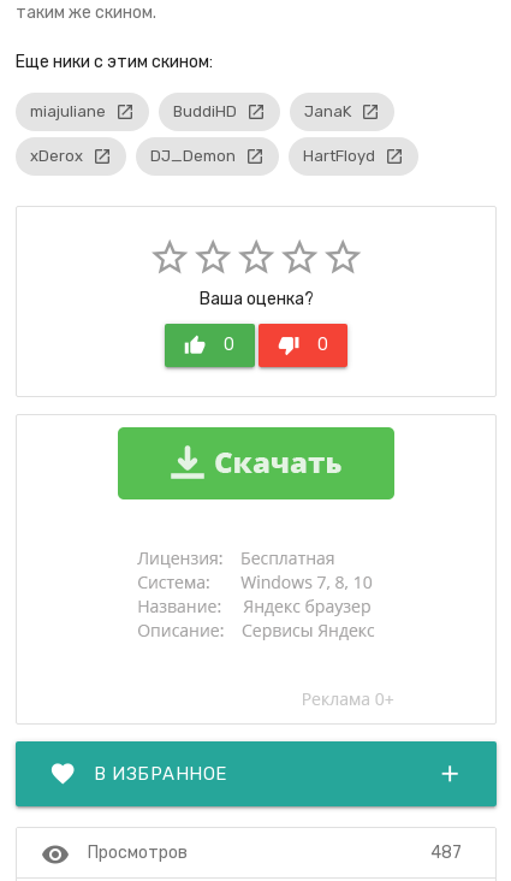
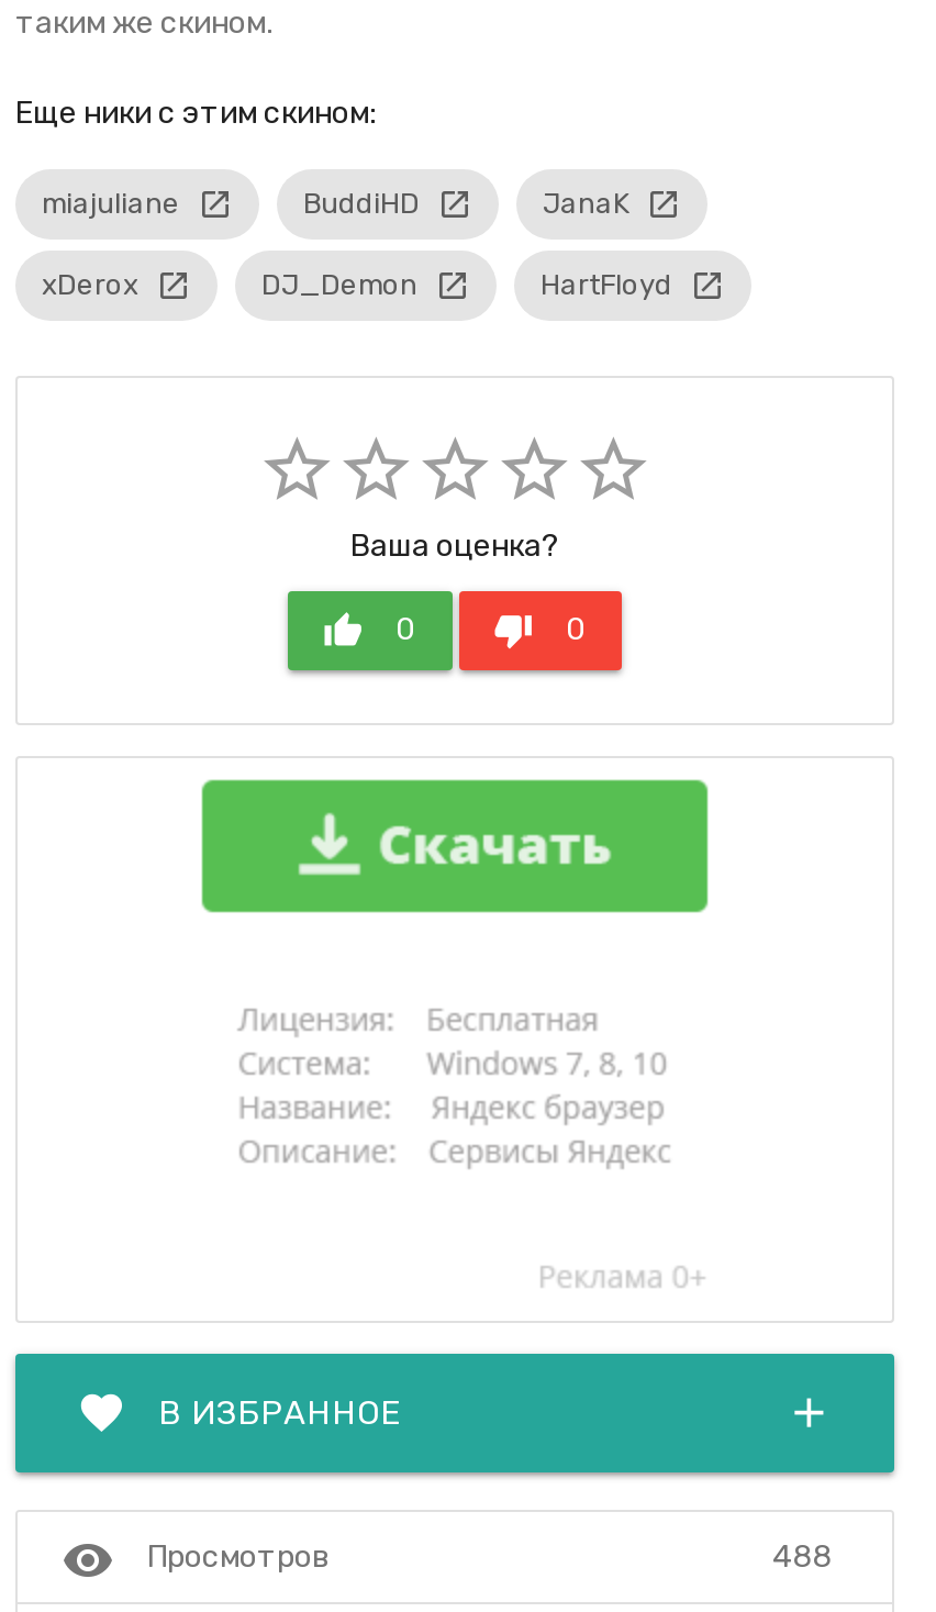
[430,842,462,862] 487 -> [772,1537,832,1575] 488

